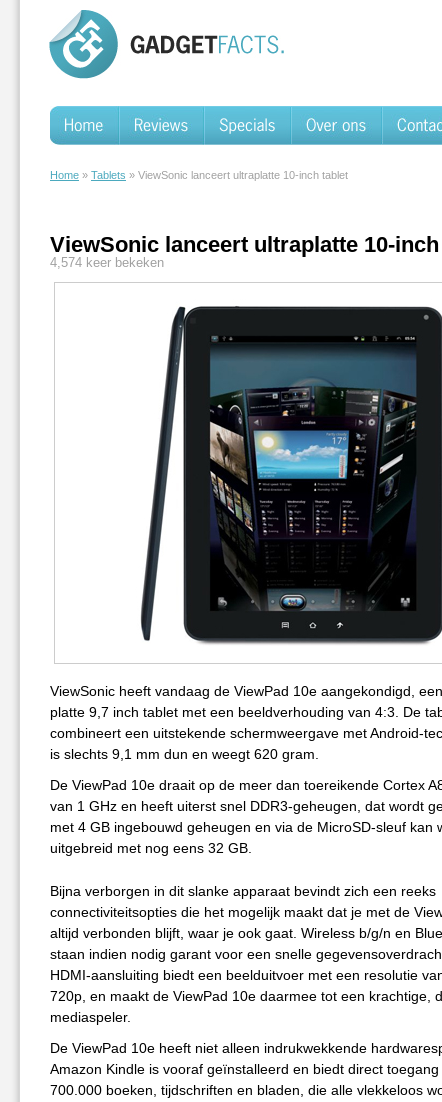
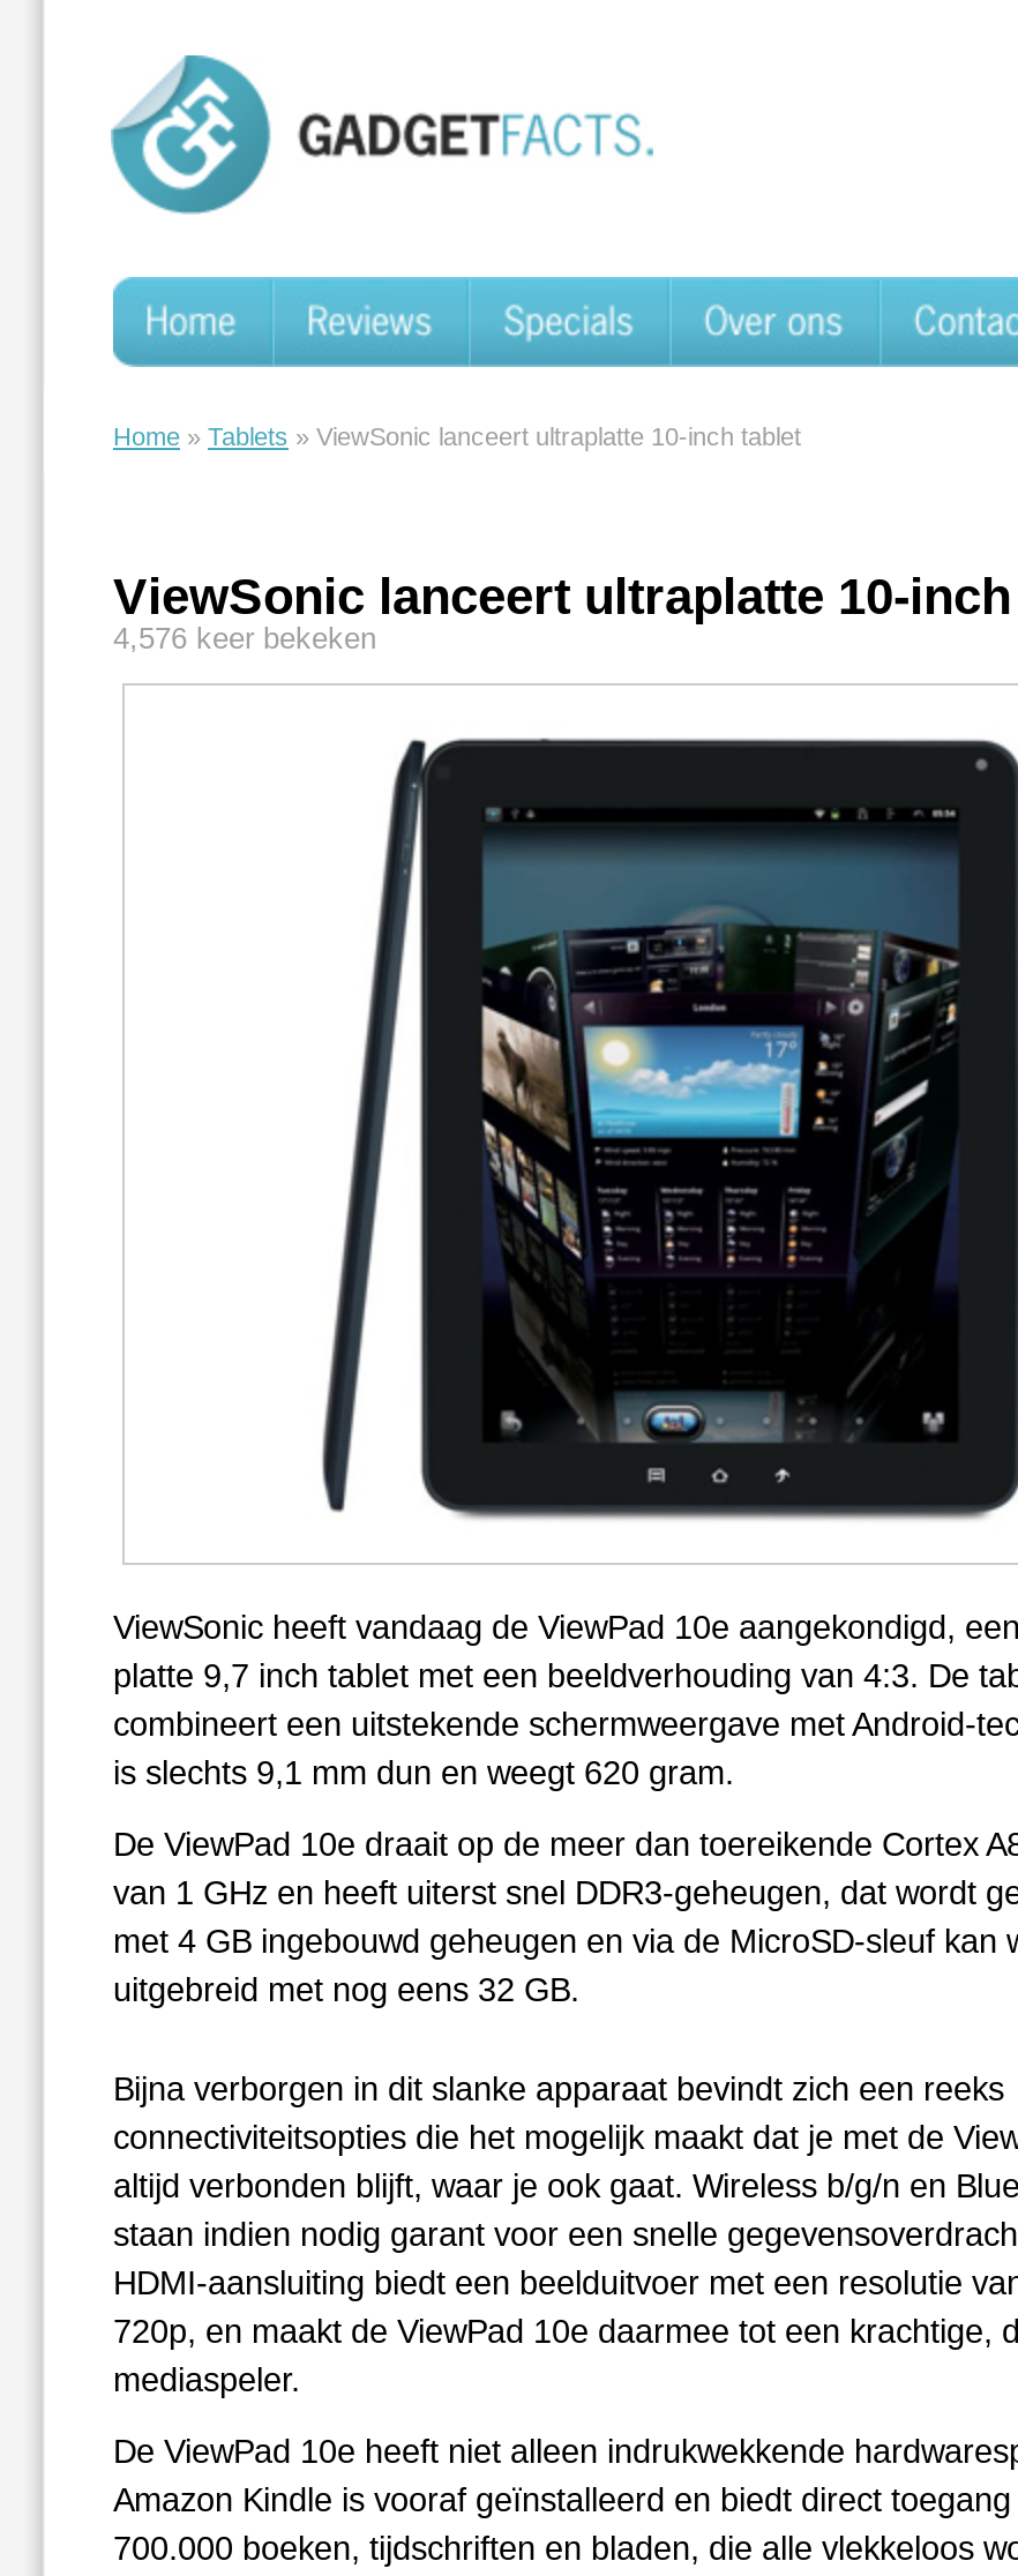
[50,255,164,270] 4,574 keer bekeken -> [113,621,376,656] 4,576 keer bekeken

